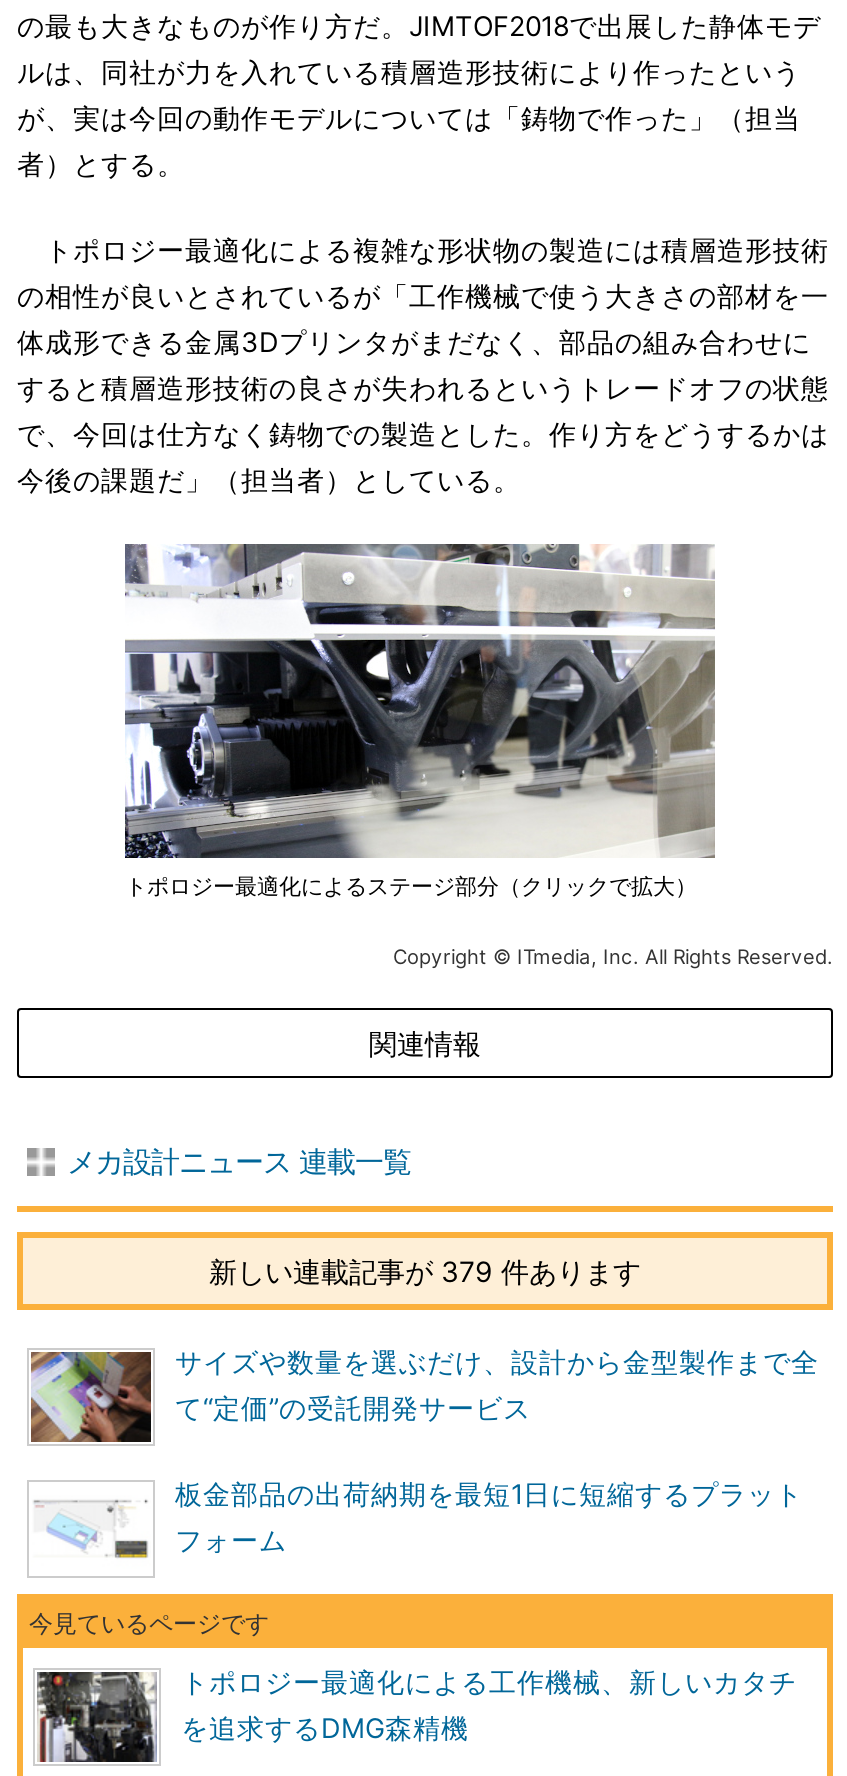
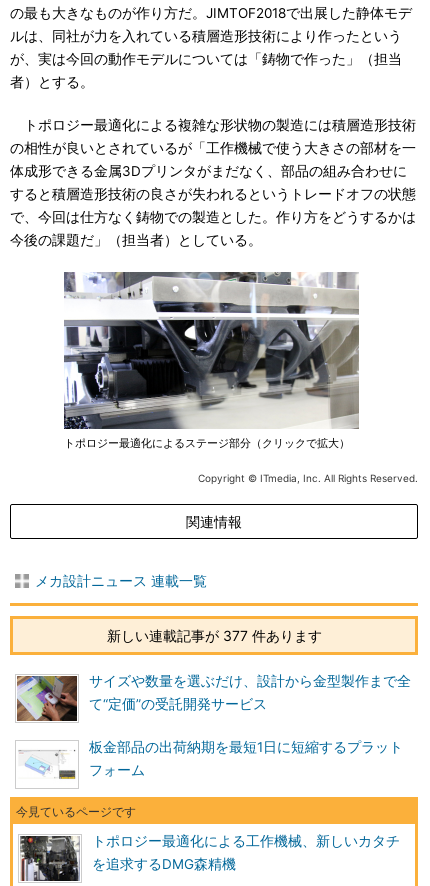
[209,1253,641,1287] 新しい連載記事が 379 件あります -> [106,626,321,643] 新しい連載記事が 377 件あります

